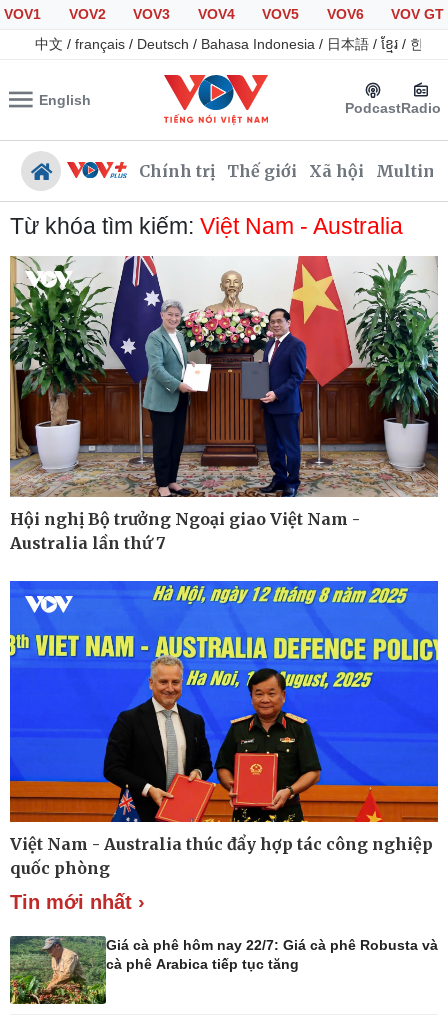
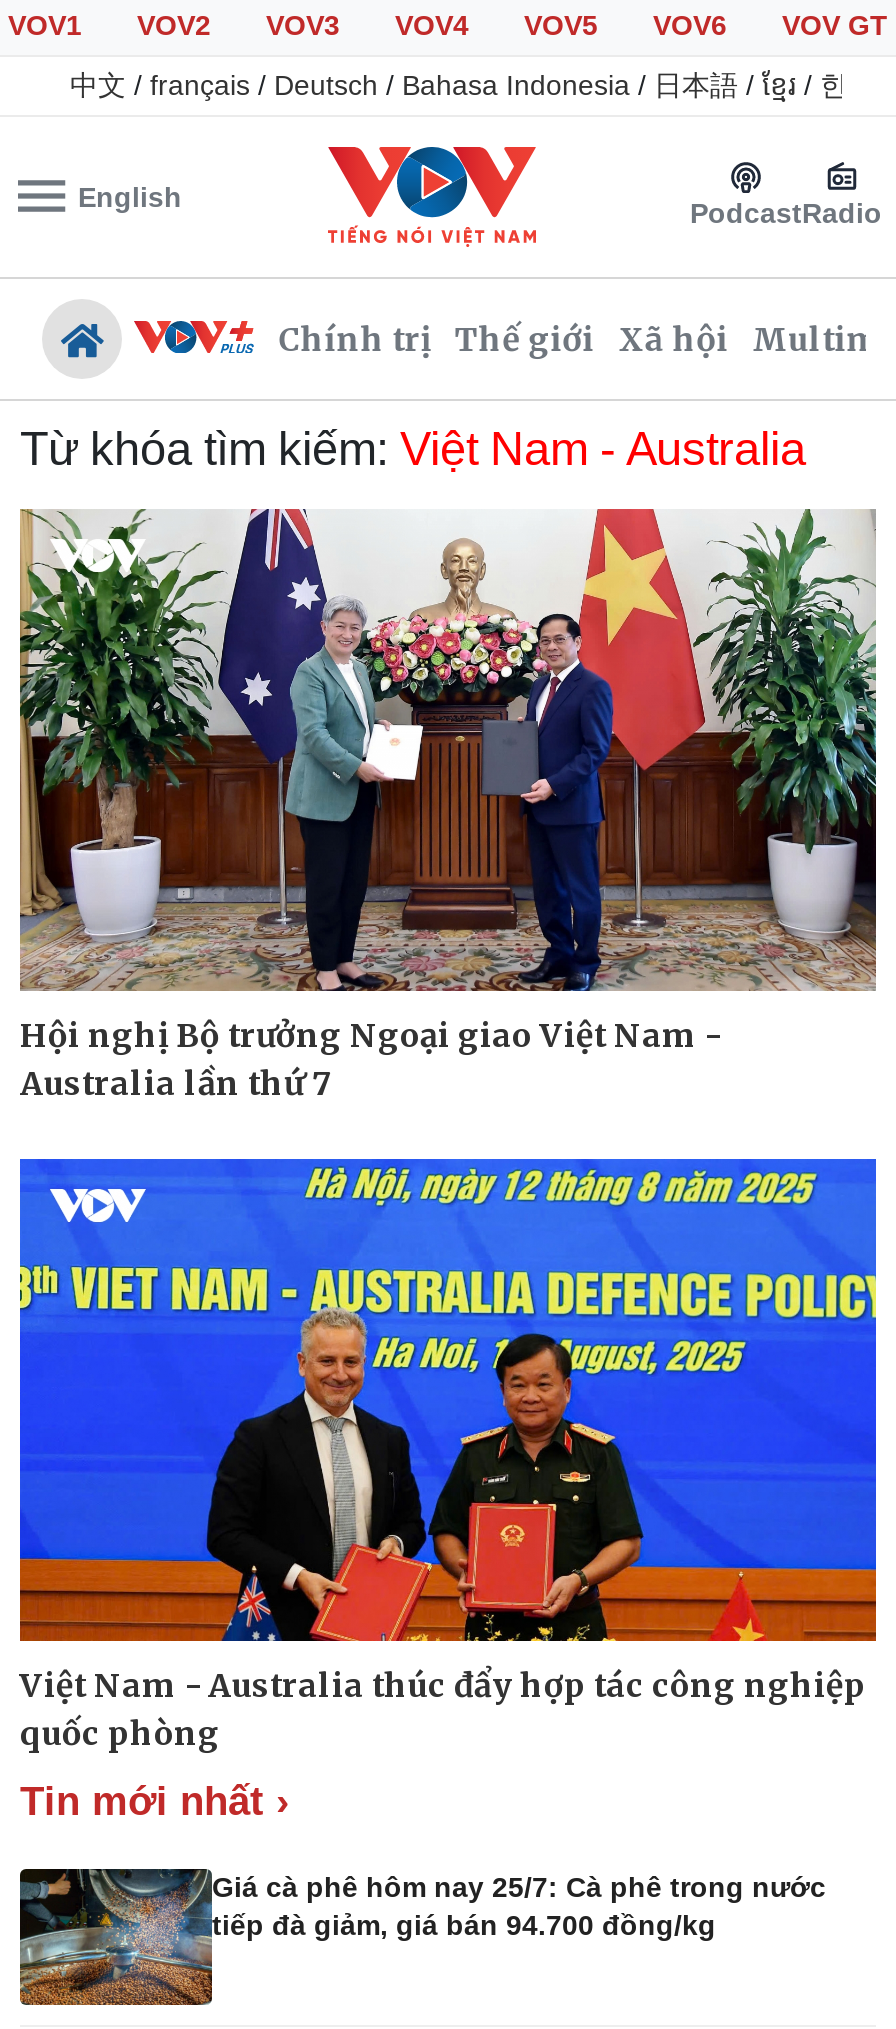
[9,936,438,1004] [image] | Giá cà phê hôm nay 22/7: Giá cà phê Robusta và | cà phê Arabica tiếp tục tăng -> [18,1869,826,2005] [image] | Giá cà phê hôm nay 25/7: Cà phê trong nước | tiếp đà giảm, giá bán 94.700 đồng/kg

